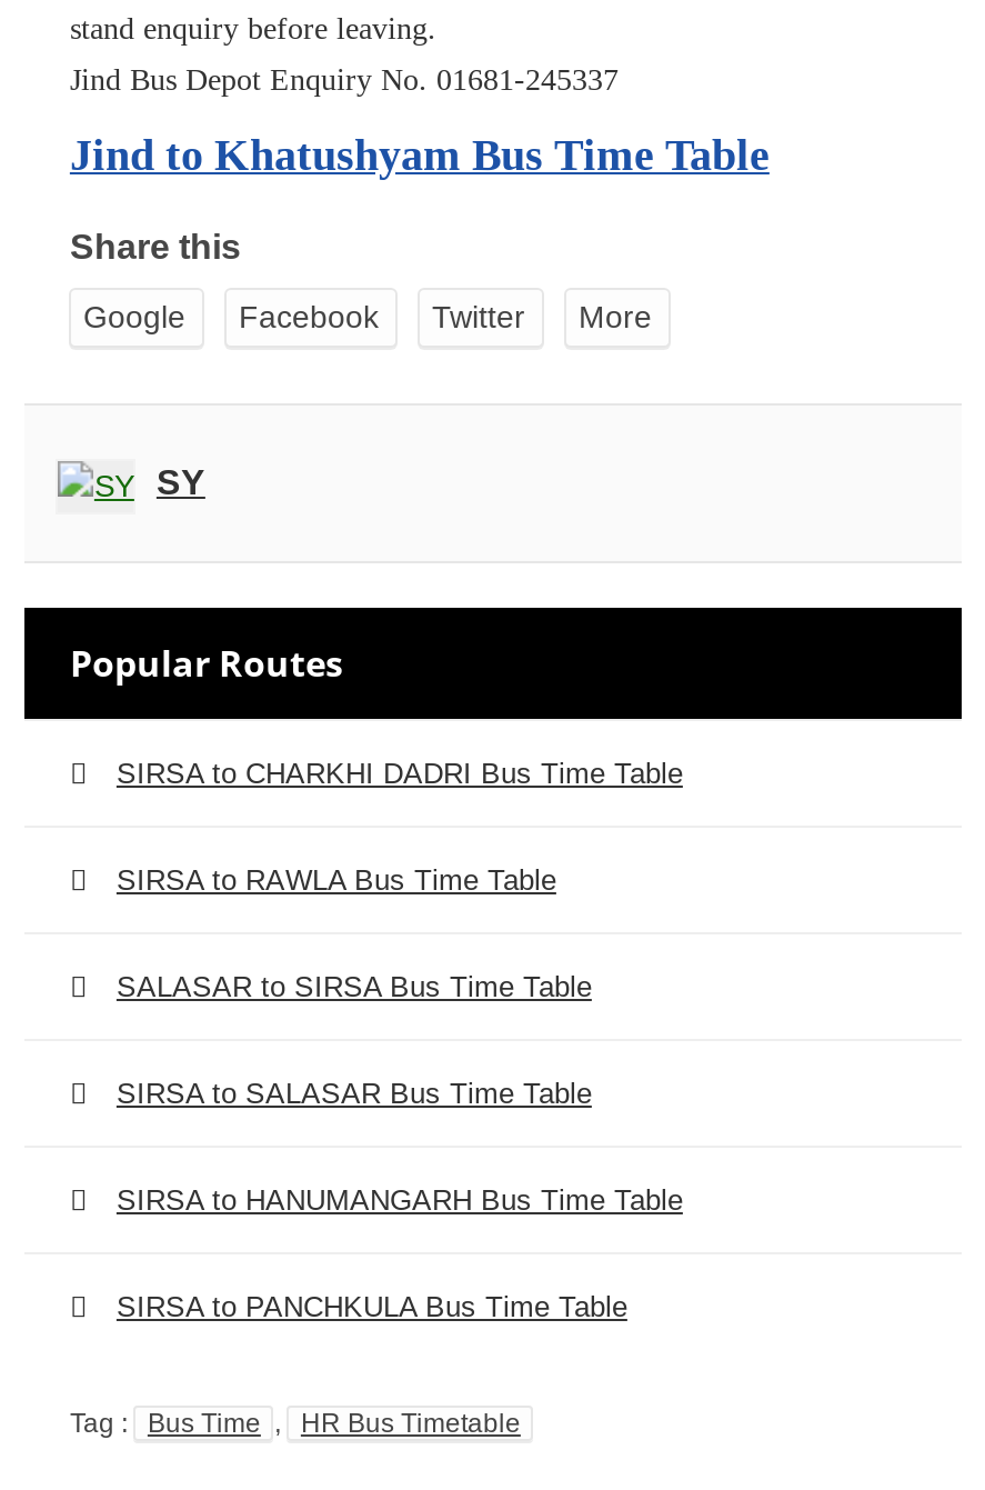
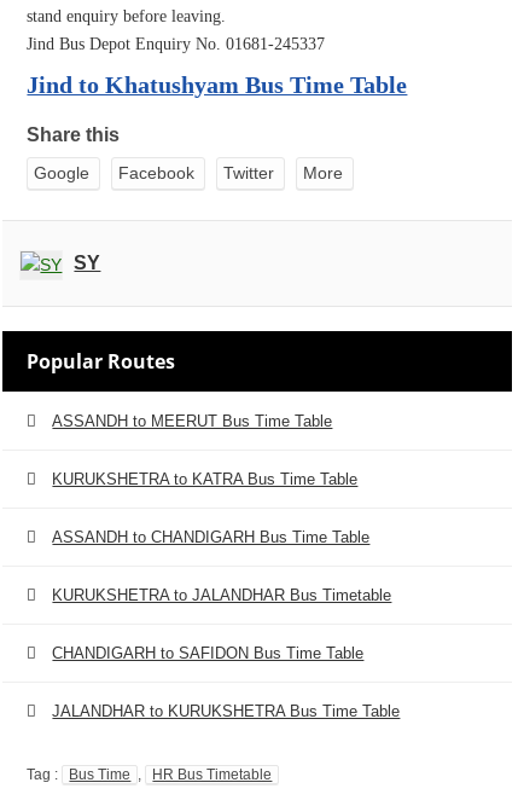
[116,756,683,789] SIRSA to CHARKHI DADRI Bus Time Table -> [52,412,333,430] ASSANDH to MEERUT Bus Time Table
[116,862,556,896] SIRSA to RAWLA Bus Time Table -> [52,470,358,488] KURUKSHETRA to KATRA Bus Time Table
[116,969,592,1002] SALASAR to SIRSA Bus Time Table -> [52,528,370,546] ASSANDH to CHANDIGARH Bus Time Table
[116,1076,592,1109] SIRSA to SALASAR Bus Time Table -> [52,586,392,604] KURUKSHETRA to JALANDHAR Bus Timetable
[116,1182,683,1216] SIRSA to HANUMANGARH Bus Time Table -> [52,644,364,662] CHANDIGARH to SAFIDON Bus Time Table
[116,1289,627,1322] SIRSA to PANCHKULA Bus Time Table -> [52,702,400,720] JALANDHAR to KURUKSHETRA Bus Time Table

